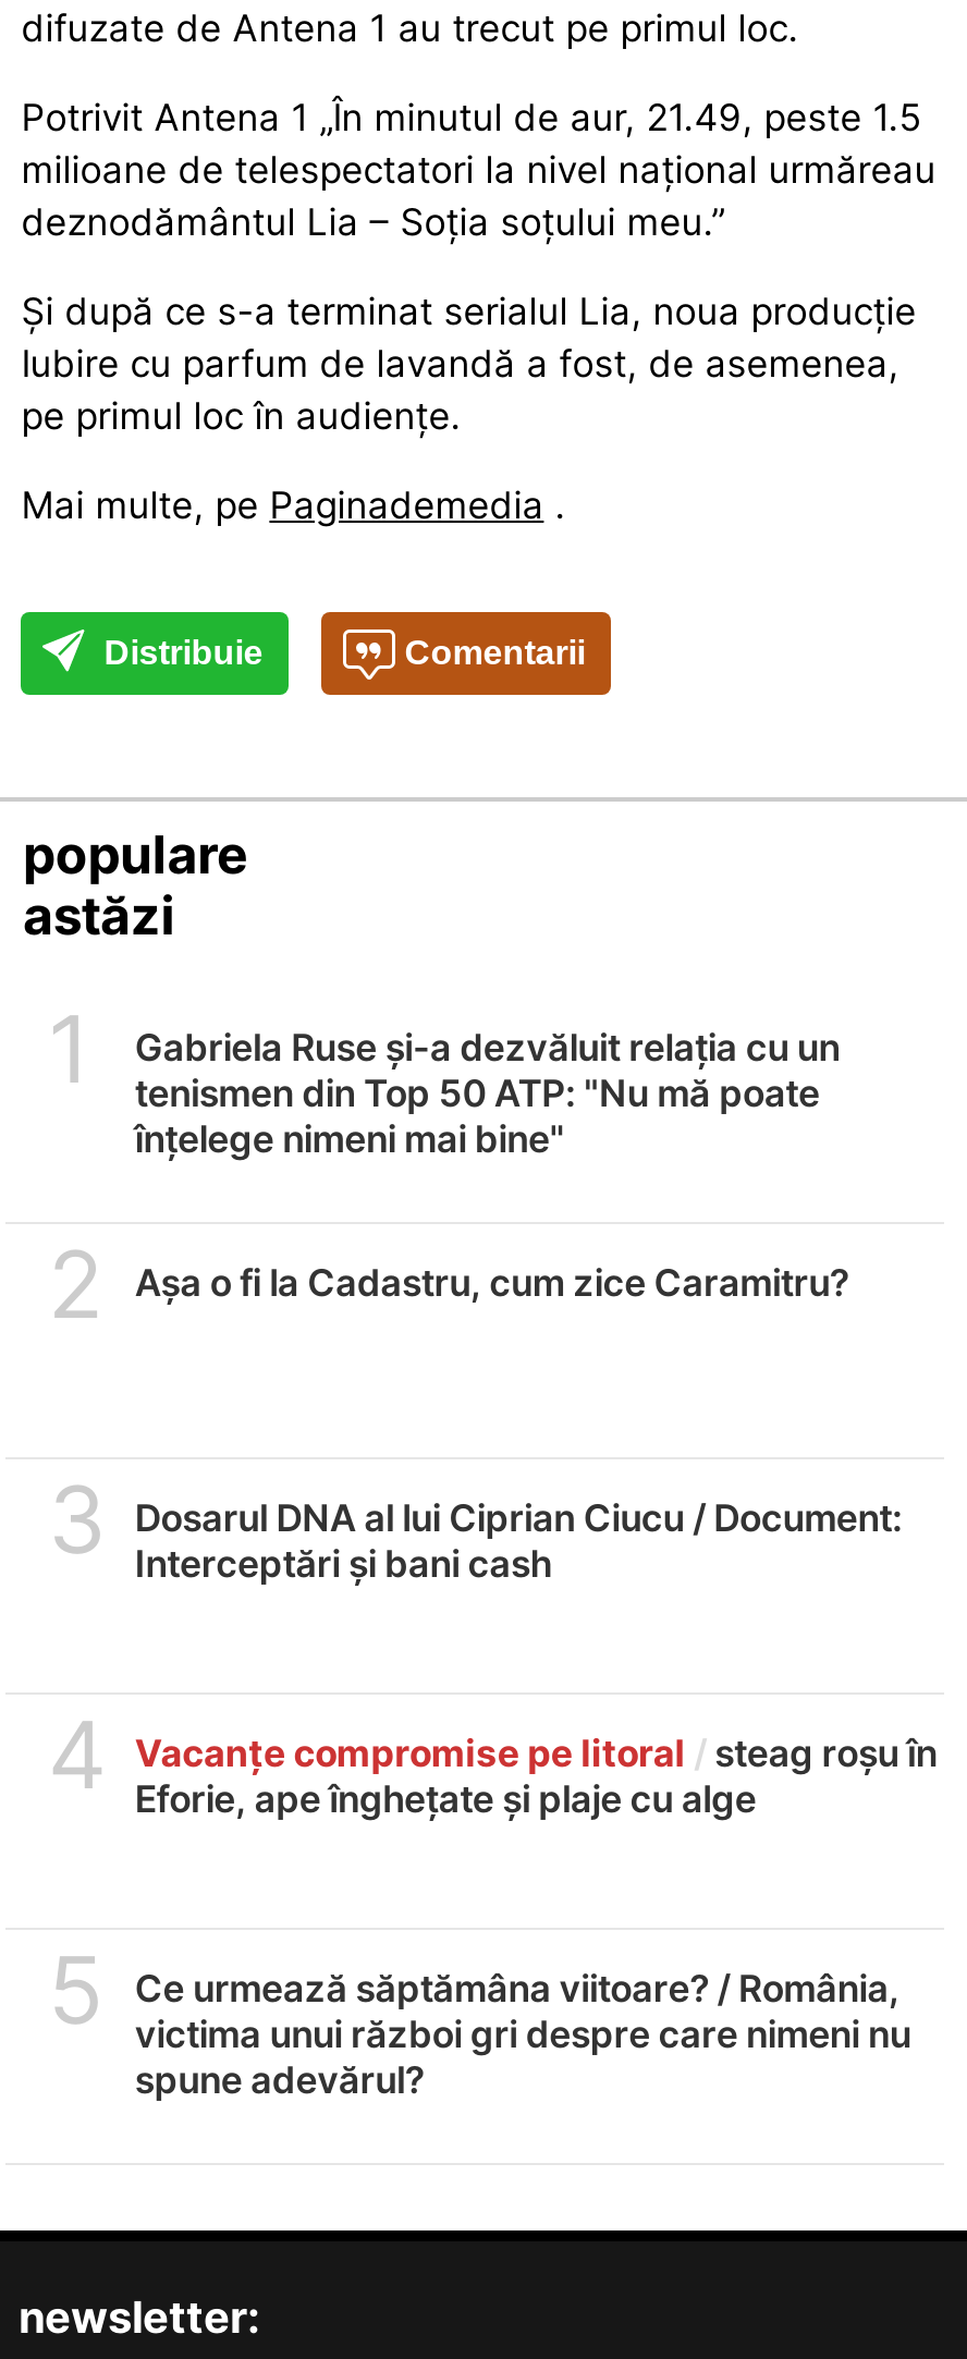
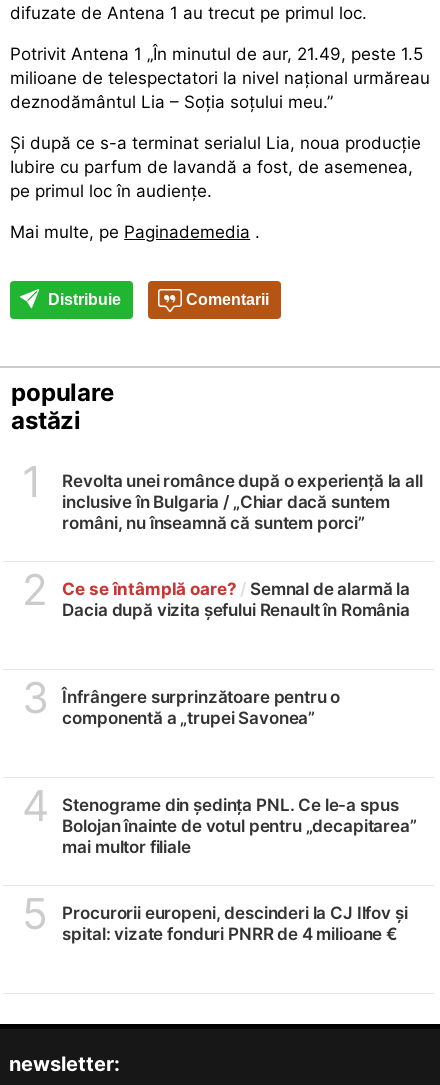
[135,1026,840,1161] Gabriela Ruse și-a dezvăluit relația cu un | tenismen din Top 50 ATP: "Nu mă poate | înțelege nimeni mai bine" -> [62,471,423,533] Revolta unei românce după o experiență la all | inclusive în Bulgaria / „Chiar dacă suntem | români, nu înseamnă că suntem porci”
[135,1261,849,1304] Așa o fi la Cadastru, cum zice Caramitru? -> [62,579,410,620] Ce se întâmplă oare? / Semnal de alarmă la | Dacia după vizita șefului Renault în România
[135,1496,902,1585] Dosarul DNA al lui Ciprian Ciucu / Document: | Interceptări și bani cash -> [62,687,340,728] Înfrângere surprinzătoare pentru o | componentă a „trupei Savonea”
[135,1731,937,1821] Vacanțe compromise pe litoral / steag roșu în | Eforie, ape înghețate și plaje cu alge -> [62,795,417,857] Stenograme din ședința PNL. Ce le-a spus | Bolojan înainte de votul pentru „decapitarea” | mai multor filiale
[135,1966,911,2102] Ce urmează săptămâna viitoare? / România, | victima unui război gri despre care nimeni nu | spune adevărul? -> [62,903,407,944] Procurorii europeni, descinderi la CJ Ilfov și | spital: vizate fonduri PNRR de 4 milioane €

